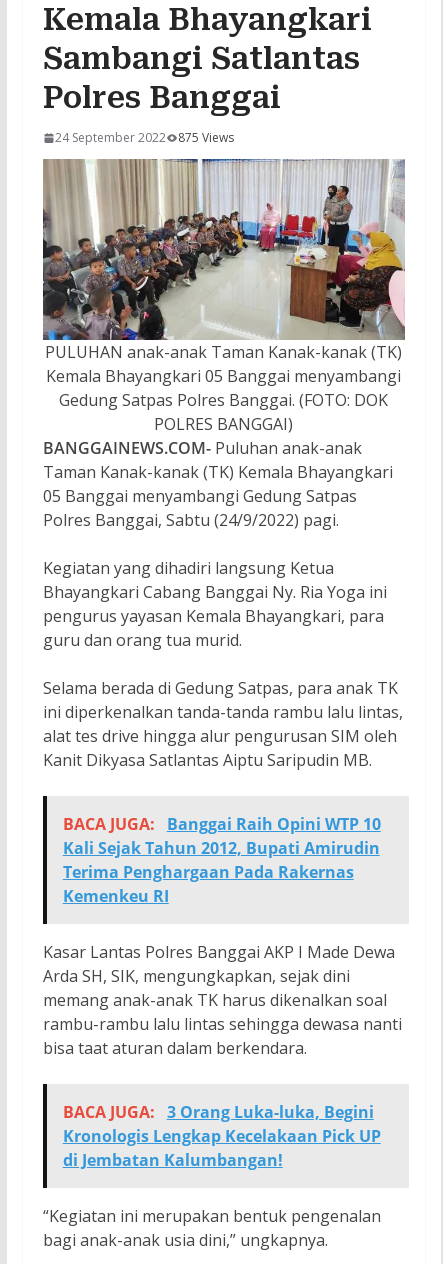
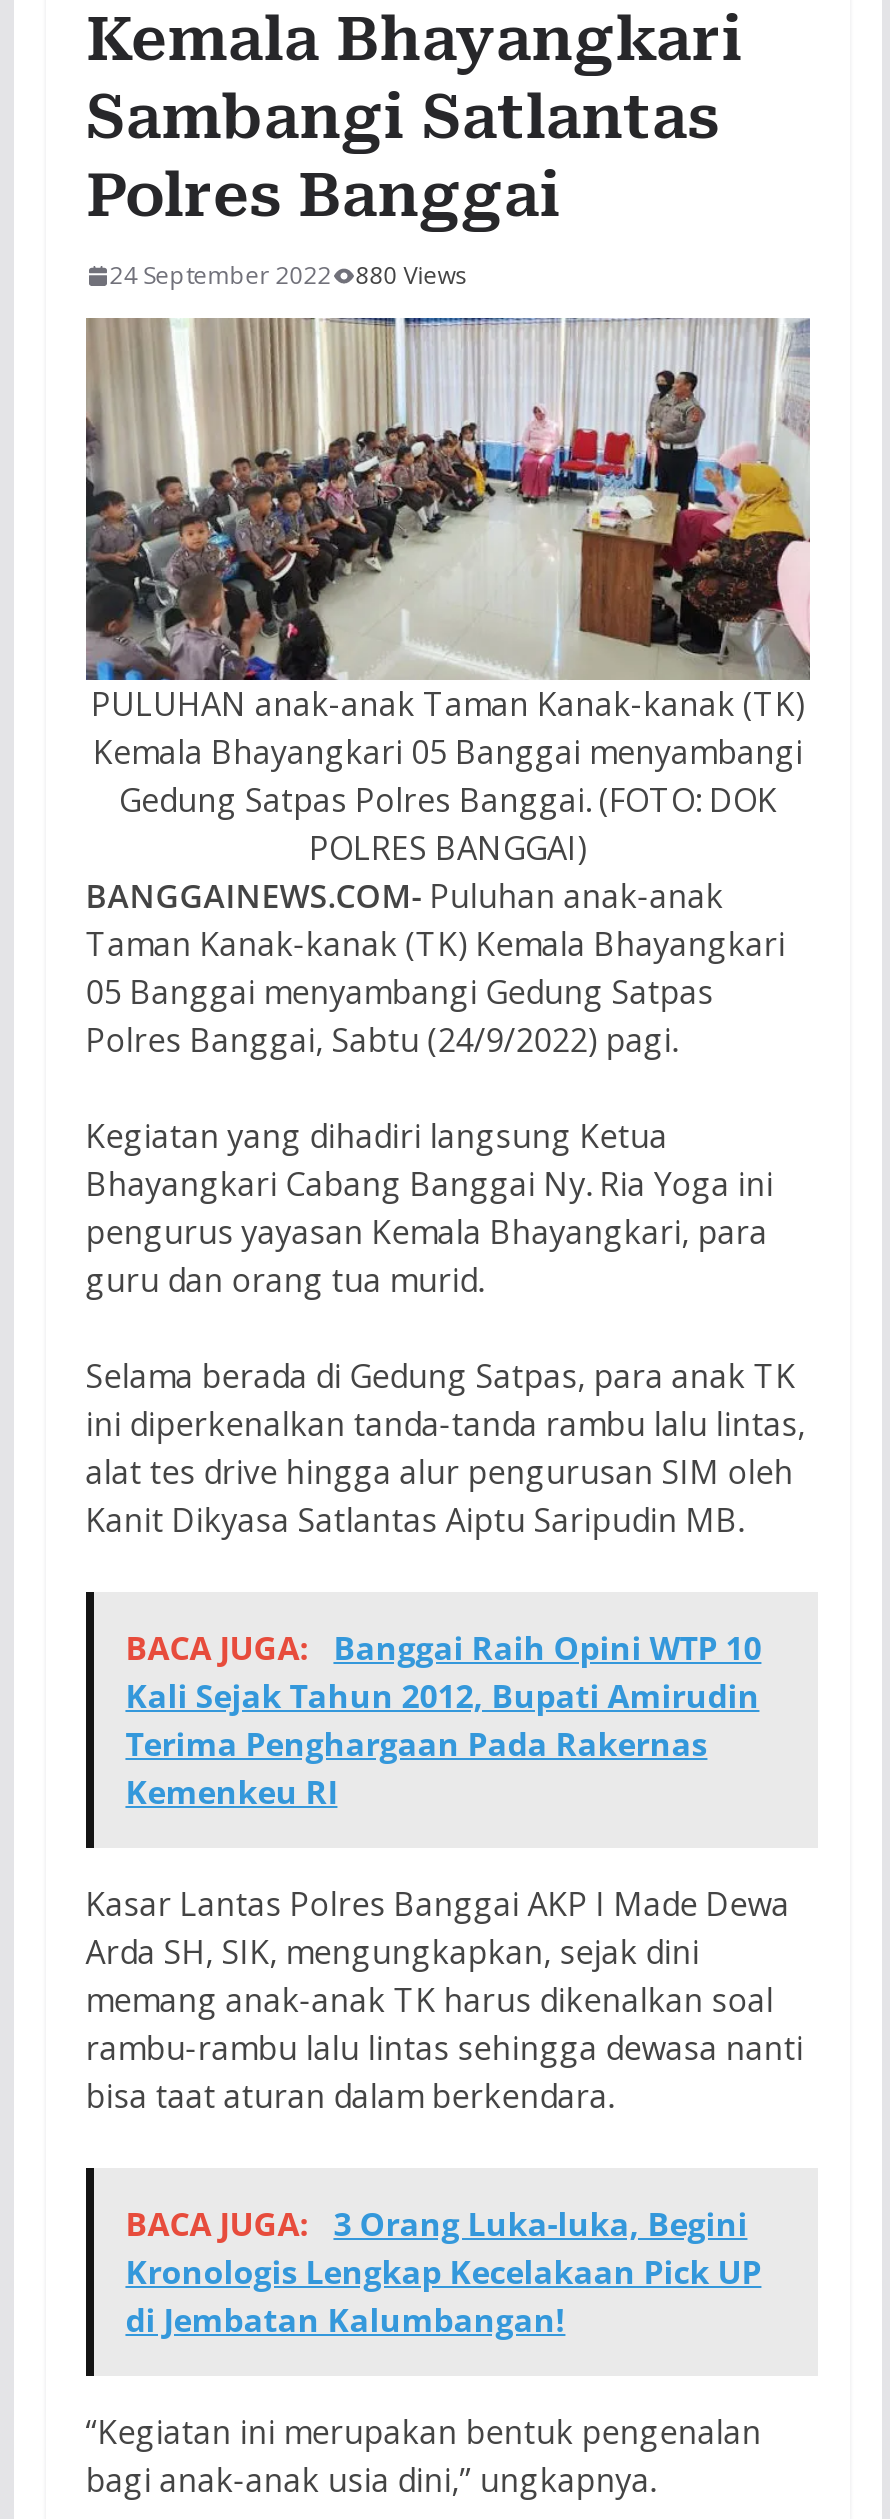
[55,129,234,146] 24 September 2022 875 Views -> [109,258,467,292] 24 September 2022 880 Views

